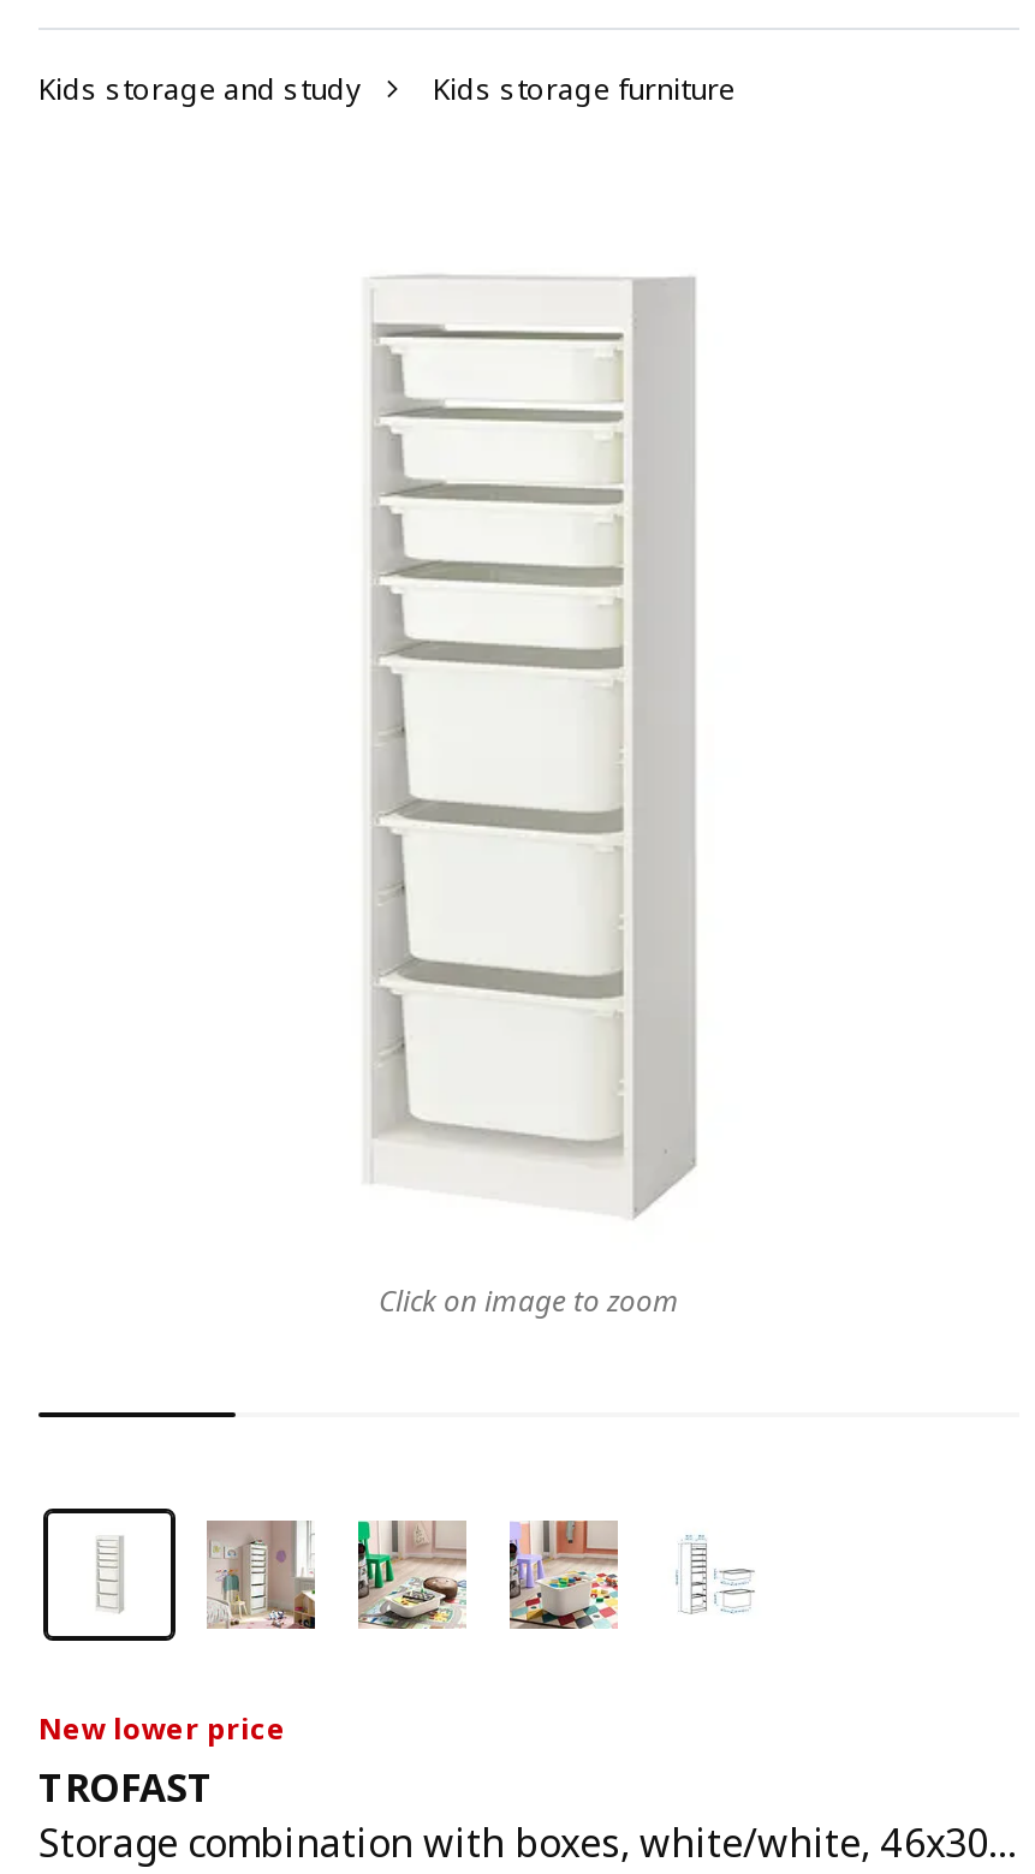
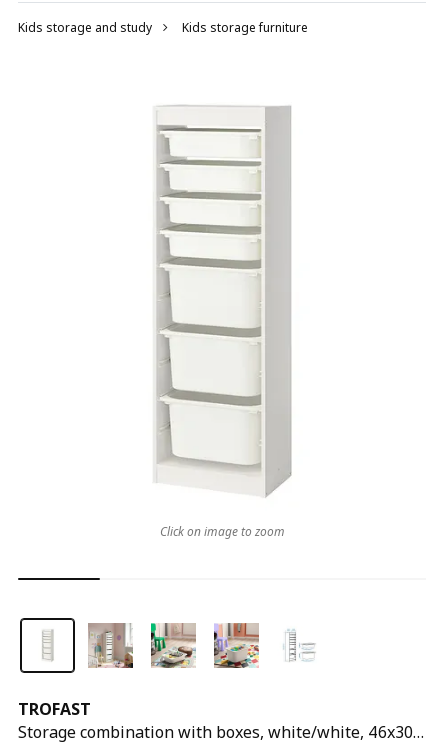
[38,1708,286,1749] New lower price -> none

